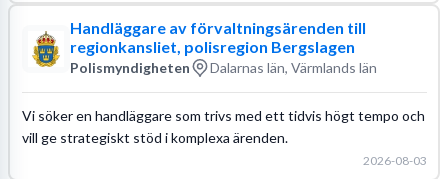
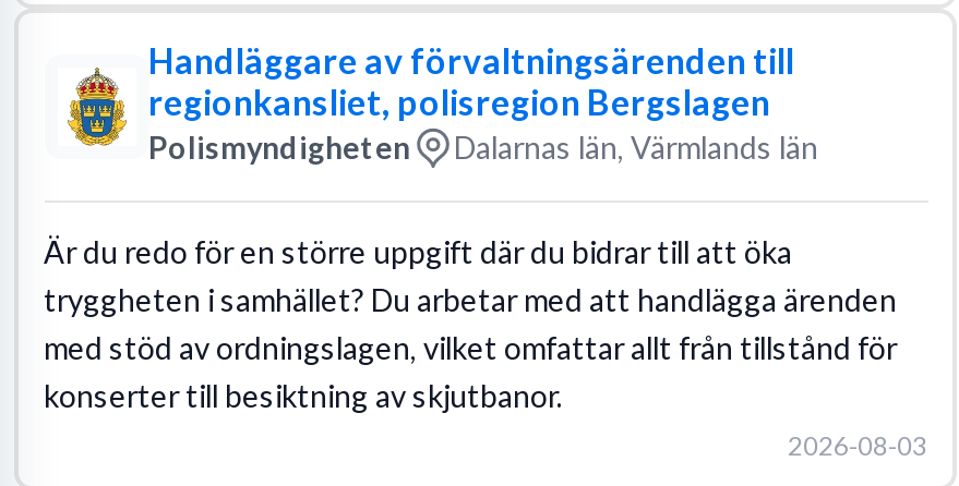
[21,106,424,145] Vi söker en handläggare som trivs med ett tidvis högt tempo och | vill ge strategiskt stöd i komplexa ärenden. -> [44,232,897,413] Är du redo för en större uppgift där du bidrar till att öka | tryggheten i samhället? Du arbetar med att handlägga ärenden | med stöd av ordningslagen, vilket omfattar allt från tillstånd för | konserter till besiktning av skjutbanor.

